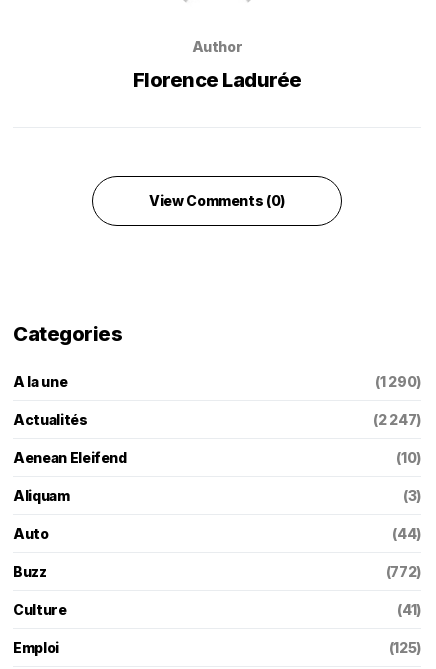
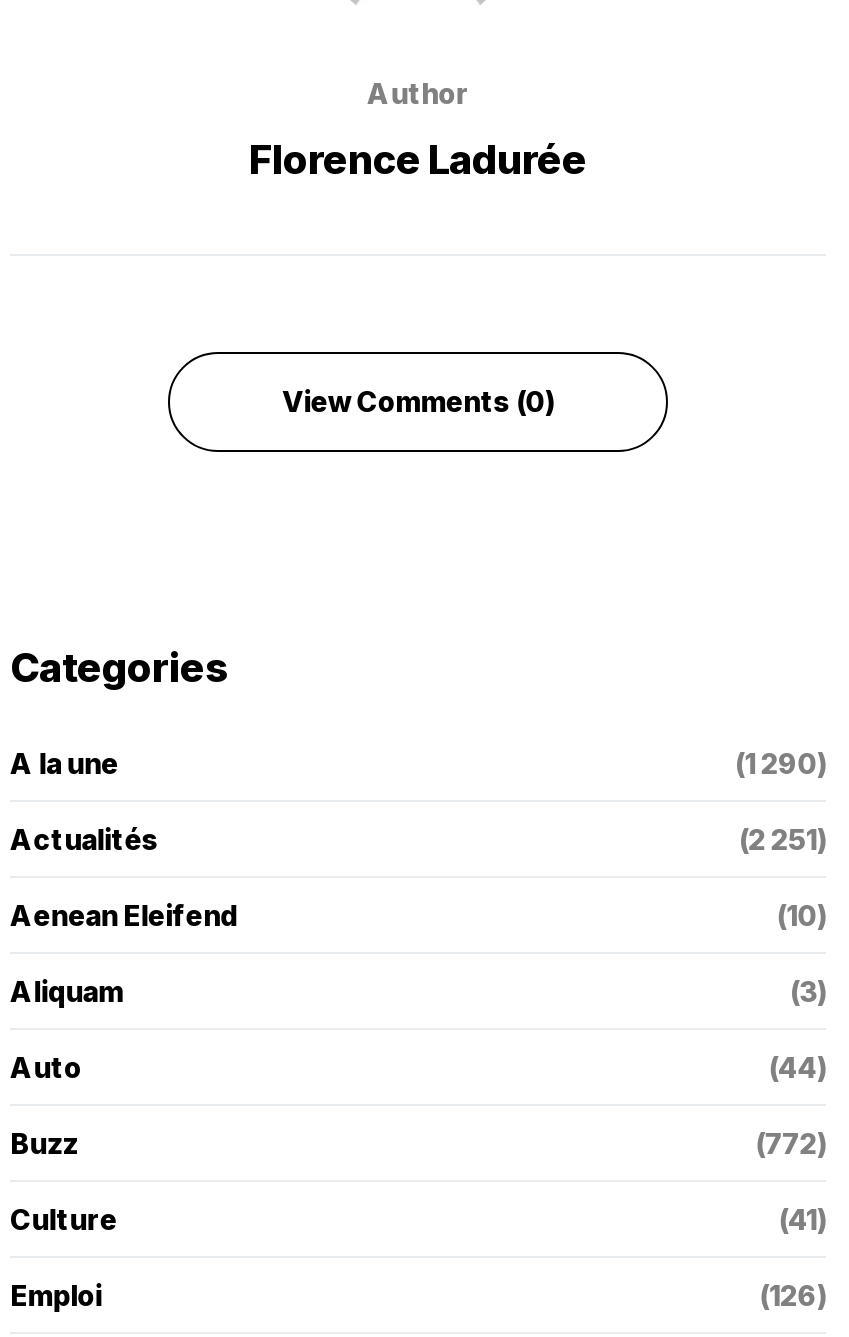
[373,411,421,428] (2 247) -> [739,822,826,856] (2 251)
[389,639,421,656] (125) -> [760,1278,826,1312] (126)

